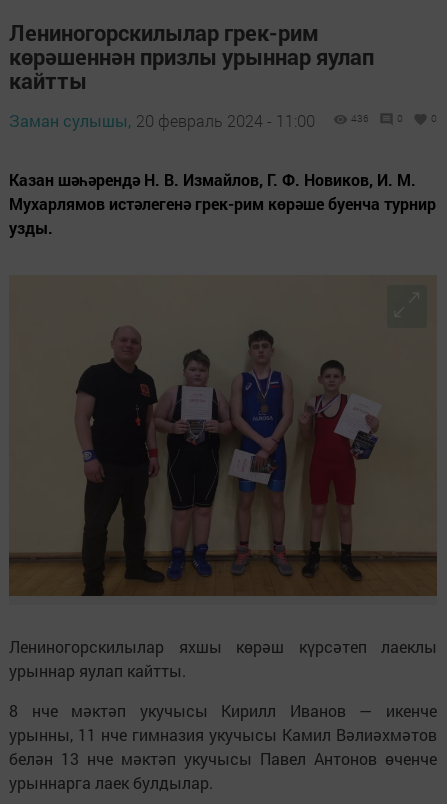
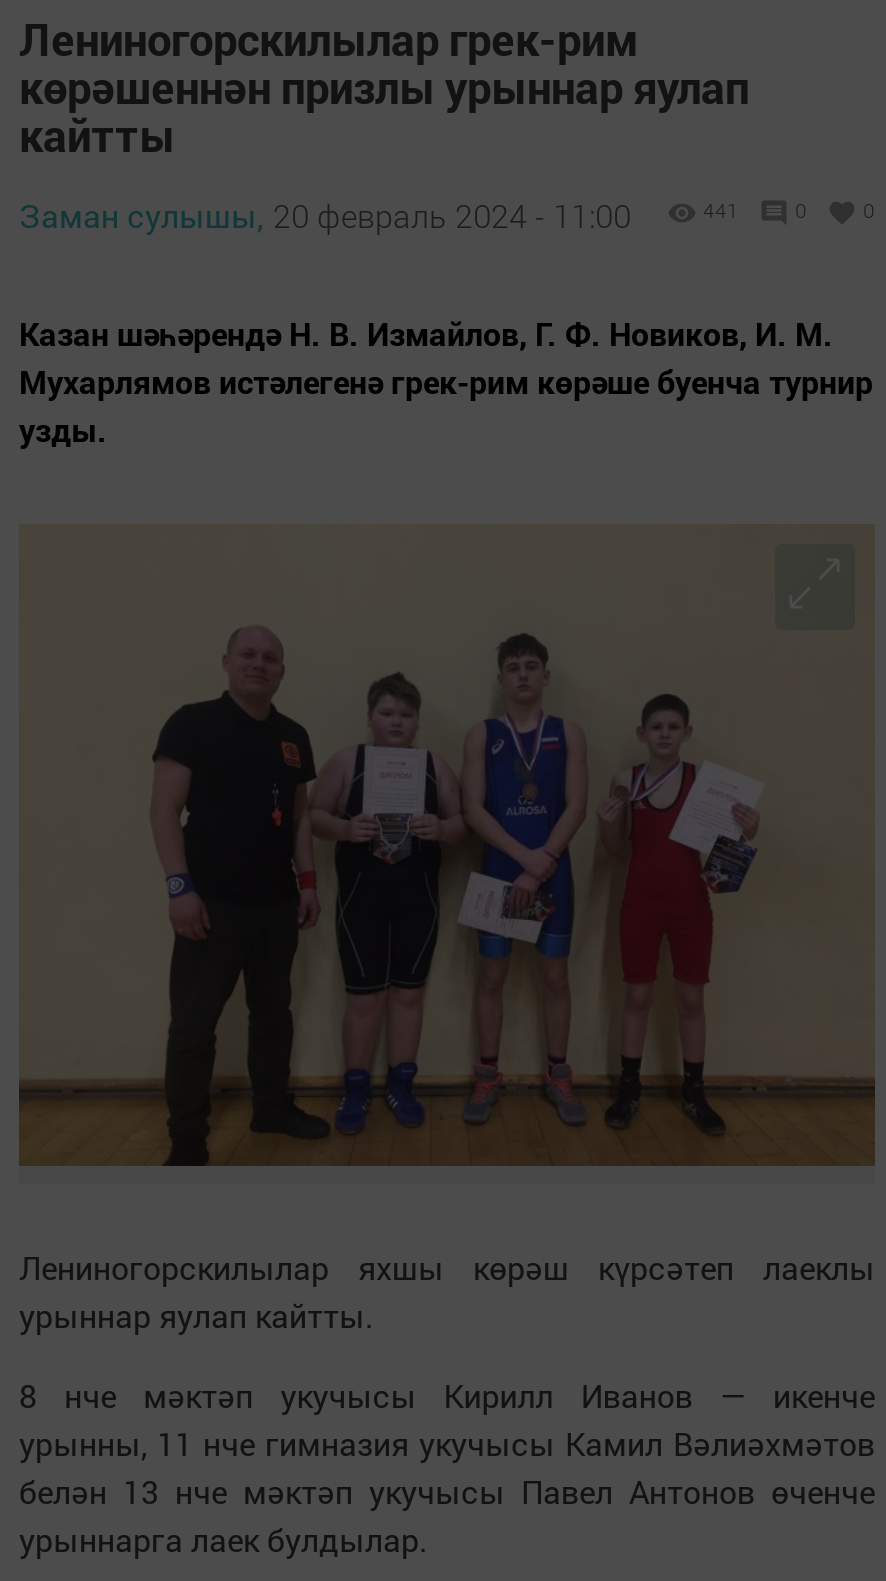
[351,112,369,125] 436 -> [703,199,739,225] 441

